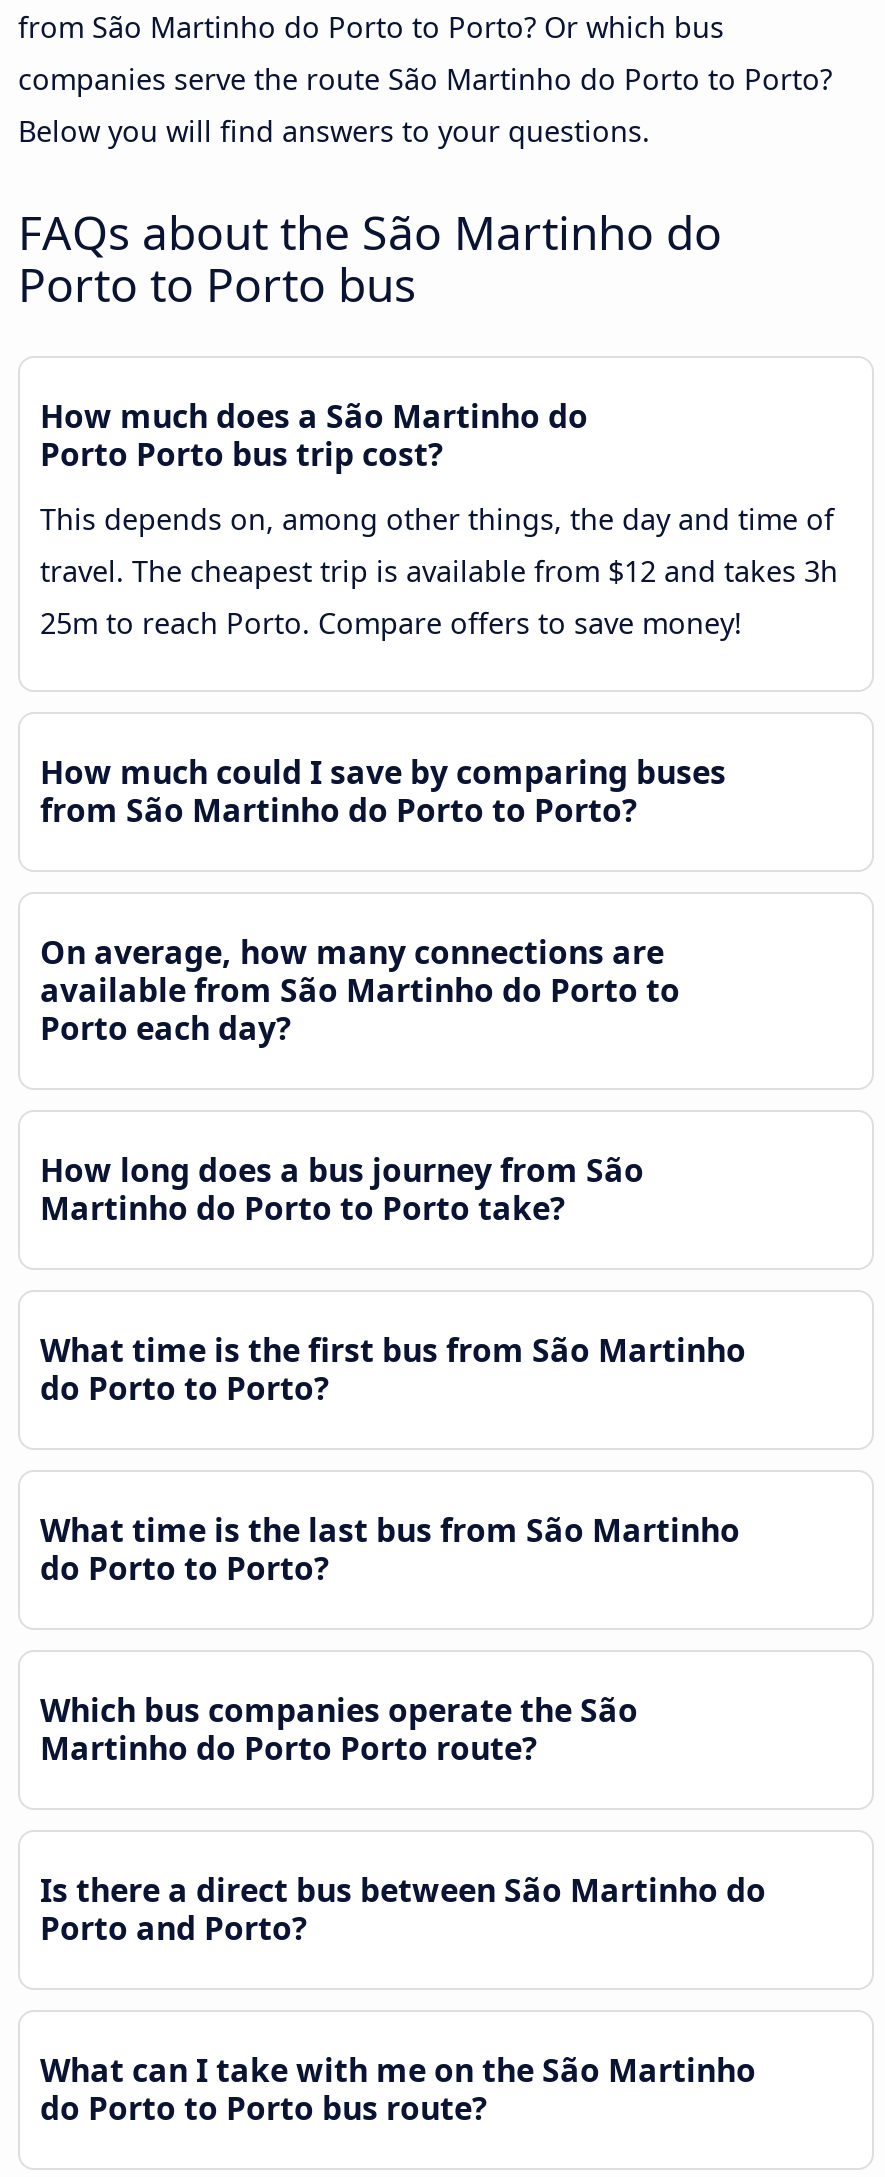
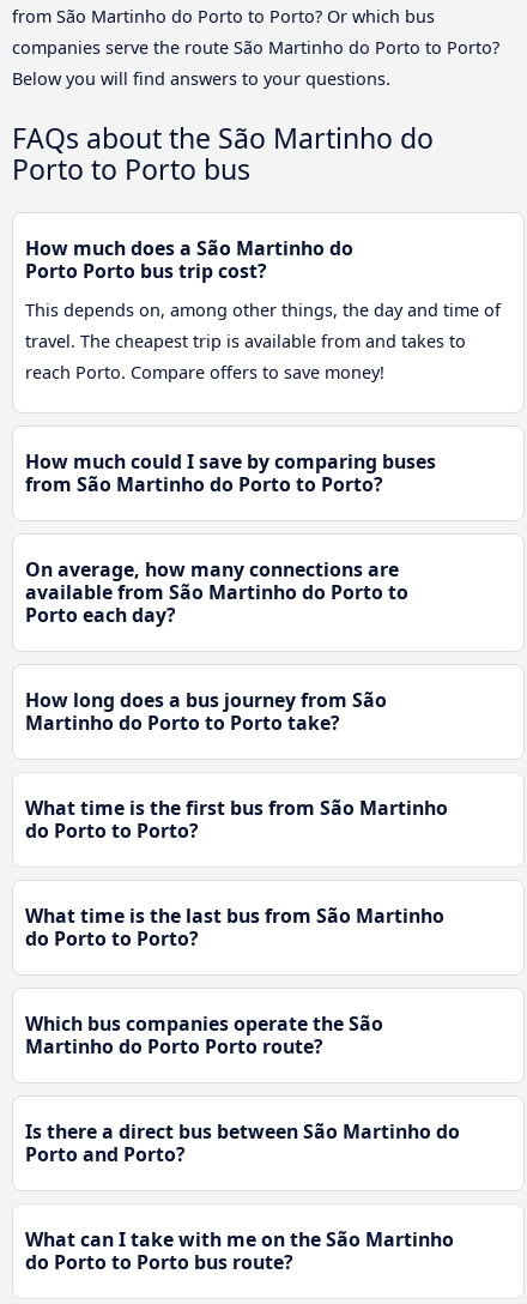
[40,551,838,641] travel. The cheapest trip is available from $12 and takes 3h | 25m to reach Porto. Compare offers to save money! -> [25,330,466,384] travel. The cheapest trip is available from and takes to | reach Porto. Compare offers to save money!

